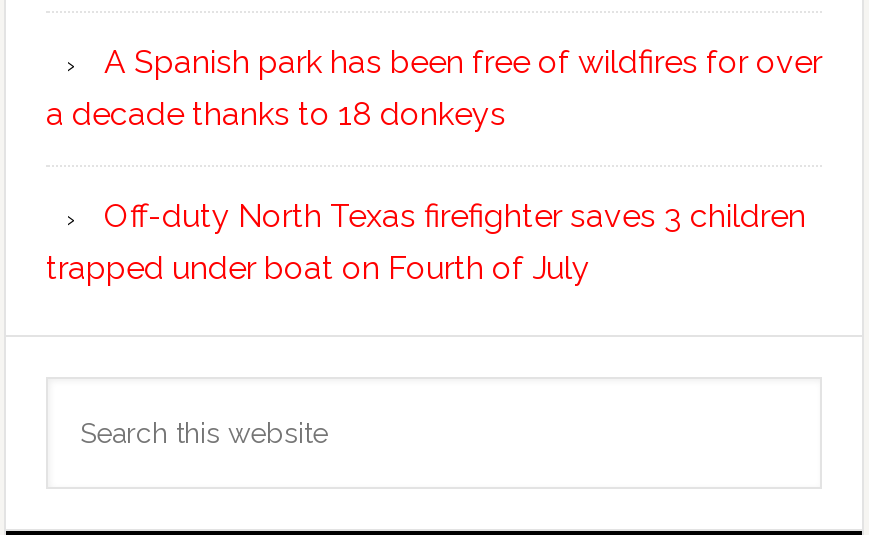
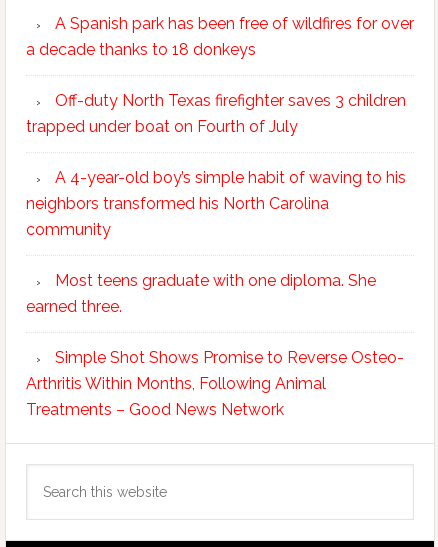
none -> [26,168,406,419] A 4-year-old boy’s simple habit of waving to his | neighbors transformed his North Carolina | community | Most teens graduate with one diploma. She | earned three. | Simple Shot Shows Promise to Reverse Osteo- | Arthritis Within Months, Following Animal | Treatments – Good News Network

